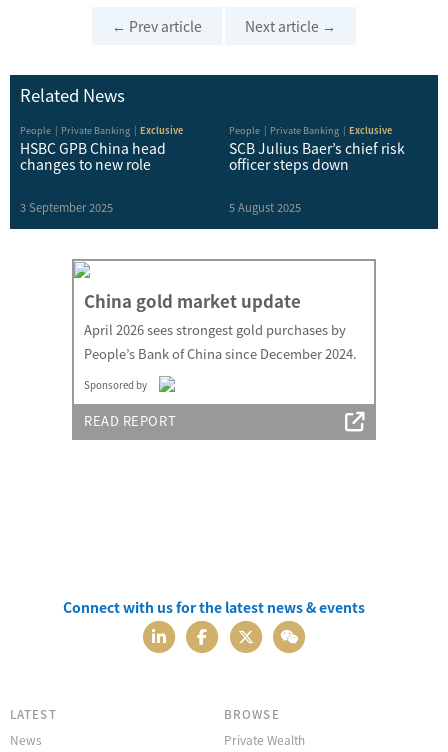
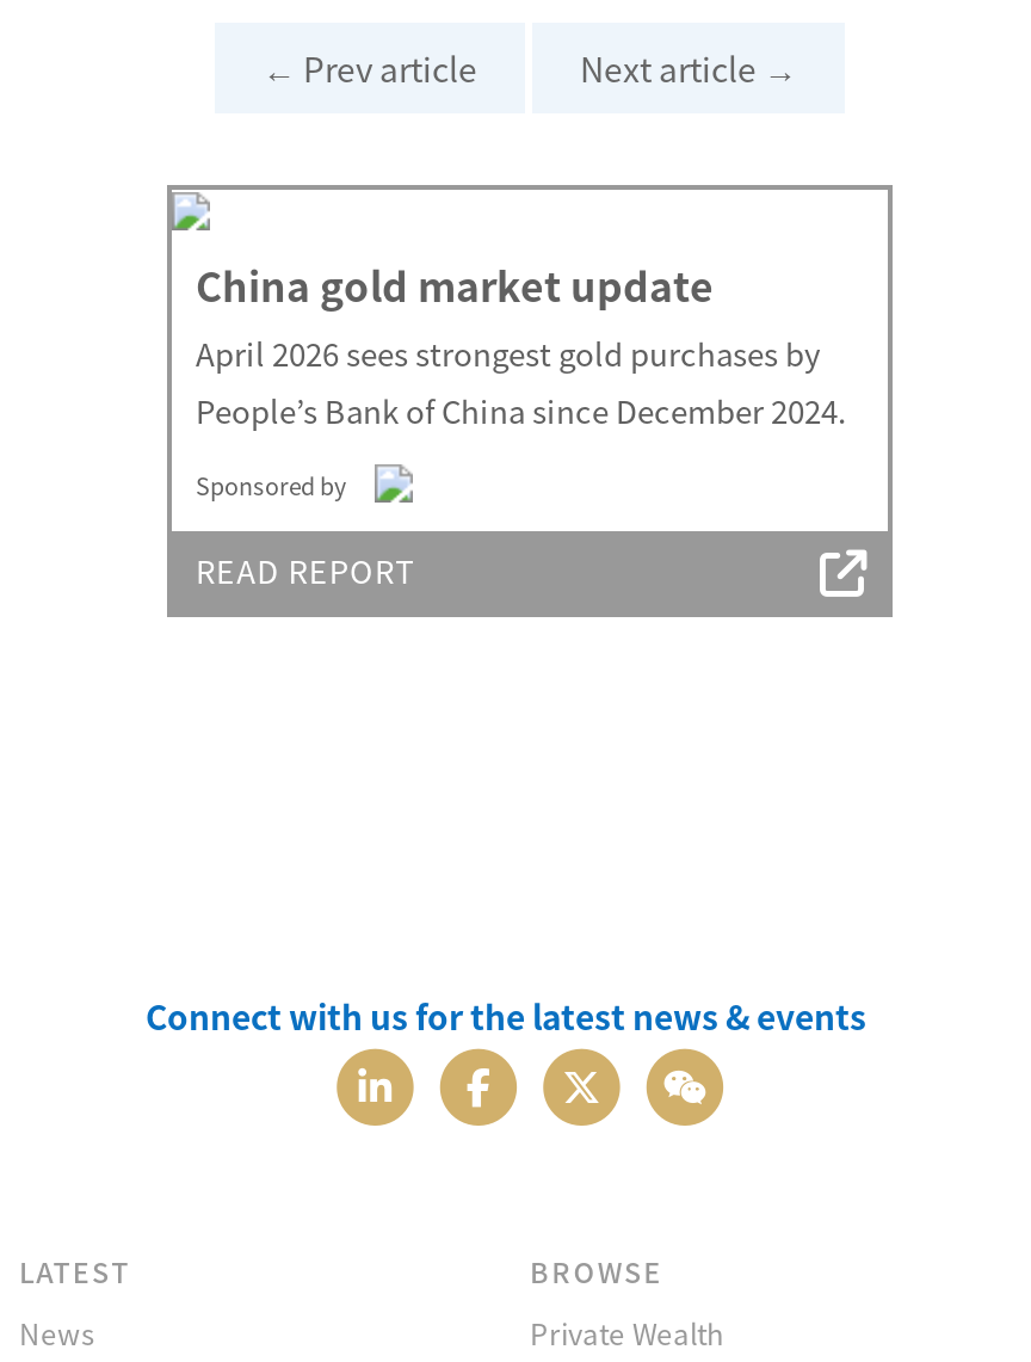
[9,74,439,230] [image] | Related News | People | Private Banking | Exclusive | HSBC GPB China head | changes to new role | 3 September 2025 -> none
[229,123,405,215] People | Private Banking | Exclusive | SCB Julius Baer’s chief risk | officer steps down | 5 August 2025 -> none

